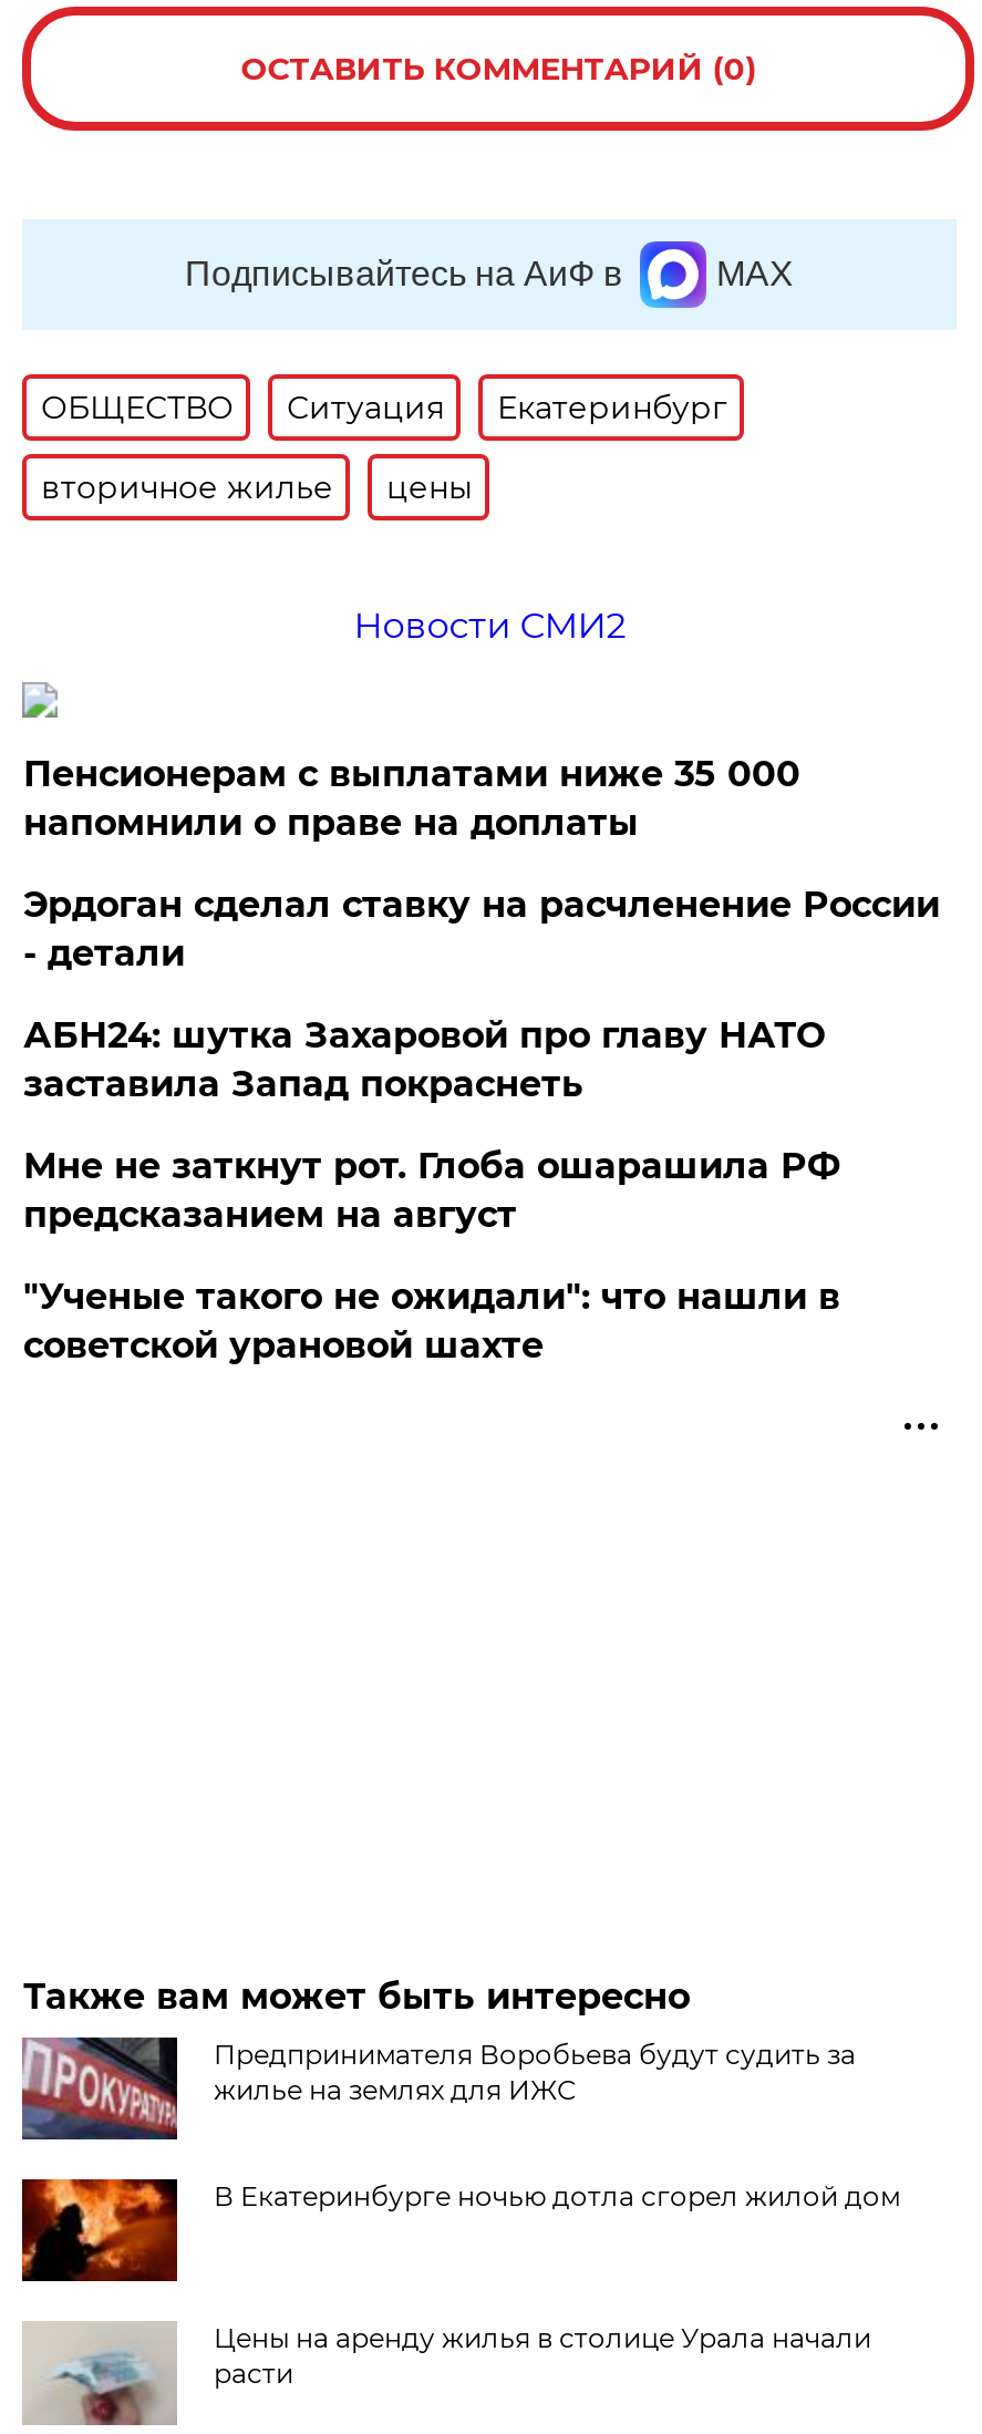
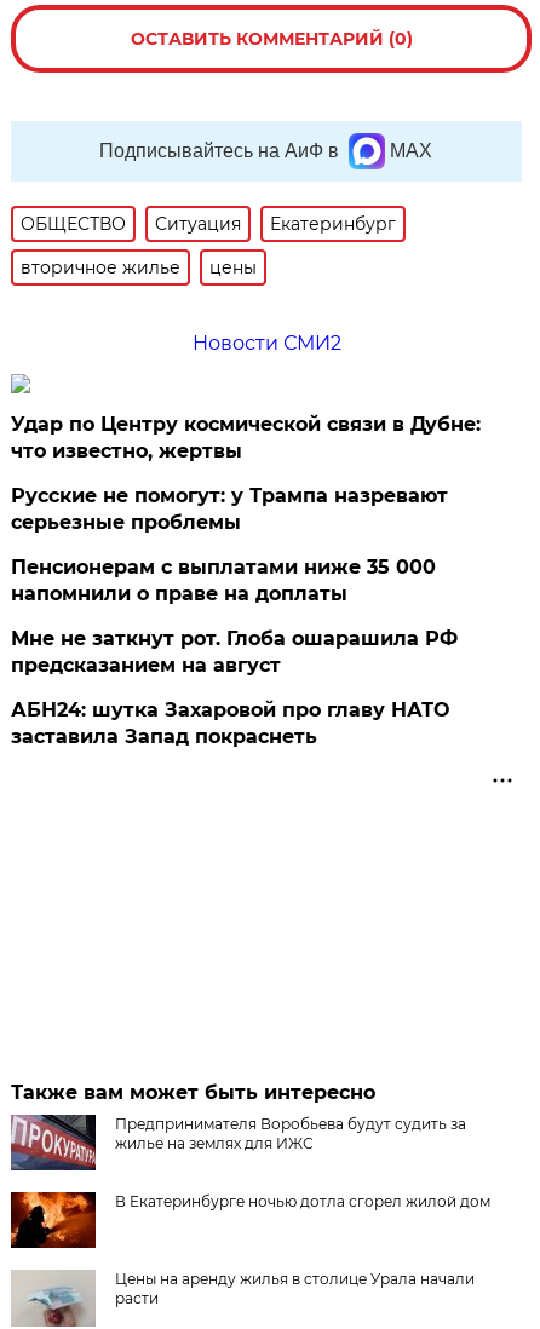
none -> [11,413,481,534] Удар по Центру космической связи в Дубне: | что известно, жертвы | Русские не помогут: у Трампа назревают | серьезные проблемы
moved [23,753,800,844] -> [11,555,436,605]: Пенсионерам с выплатами ниже 35 000 | напомнили о праве на доплаты
[23,883,940,974] Эрдоган сделал ставку на расчленение России | - детали -> none
moved [23,1014,825,1105] -> [11,698,450,748]: АБН24: шутка Захаровой про главу НАТО | заставила Запад покраснеть
[23,1275,840,1366] "Ученые такого не ожидали": что нашли в | советской урановой шахте -> none

